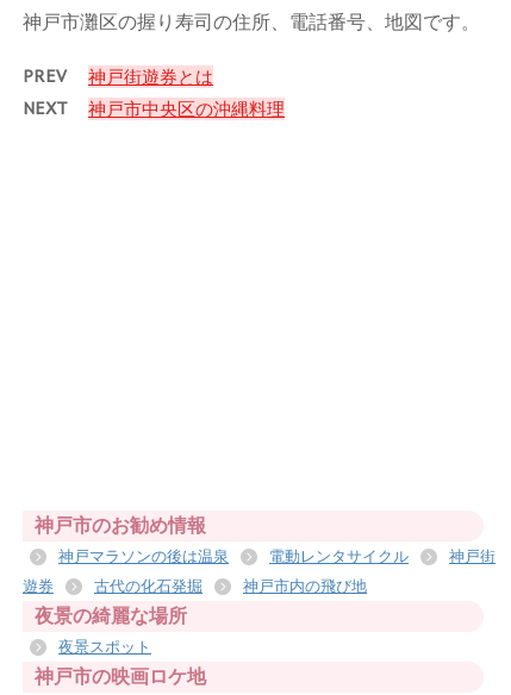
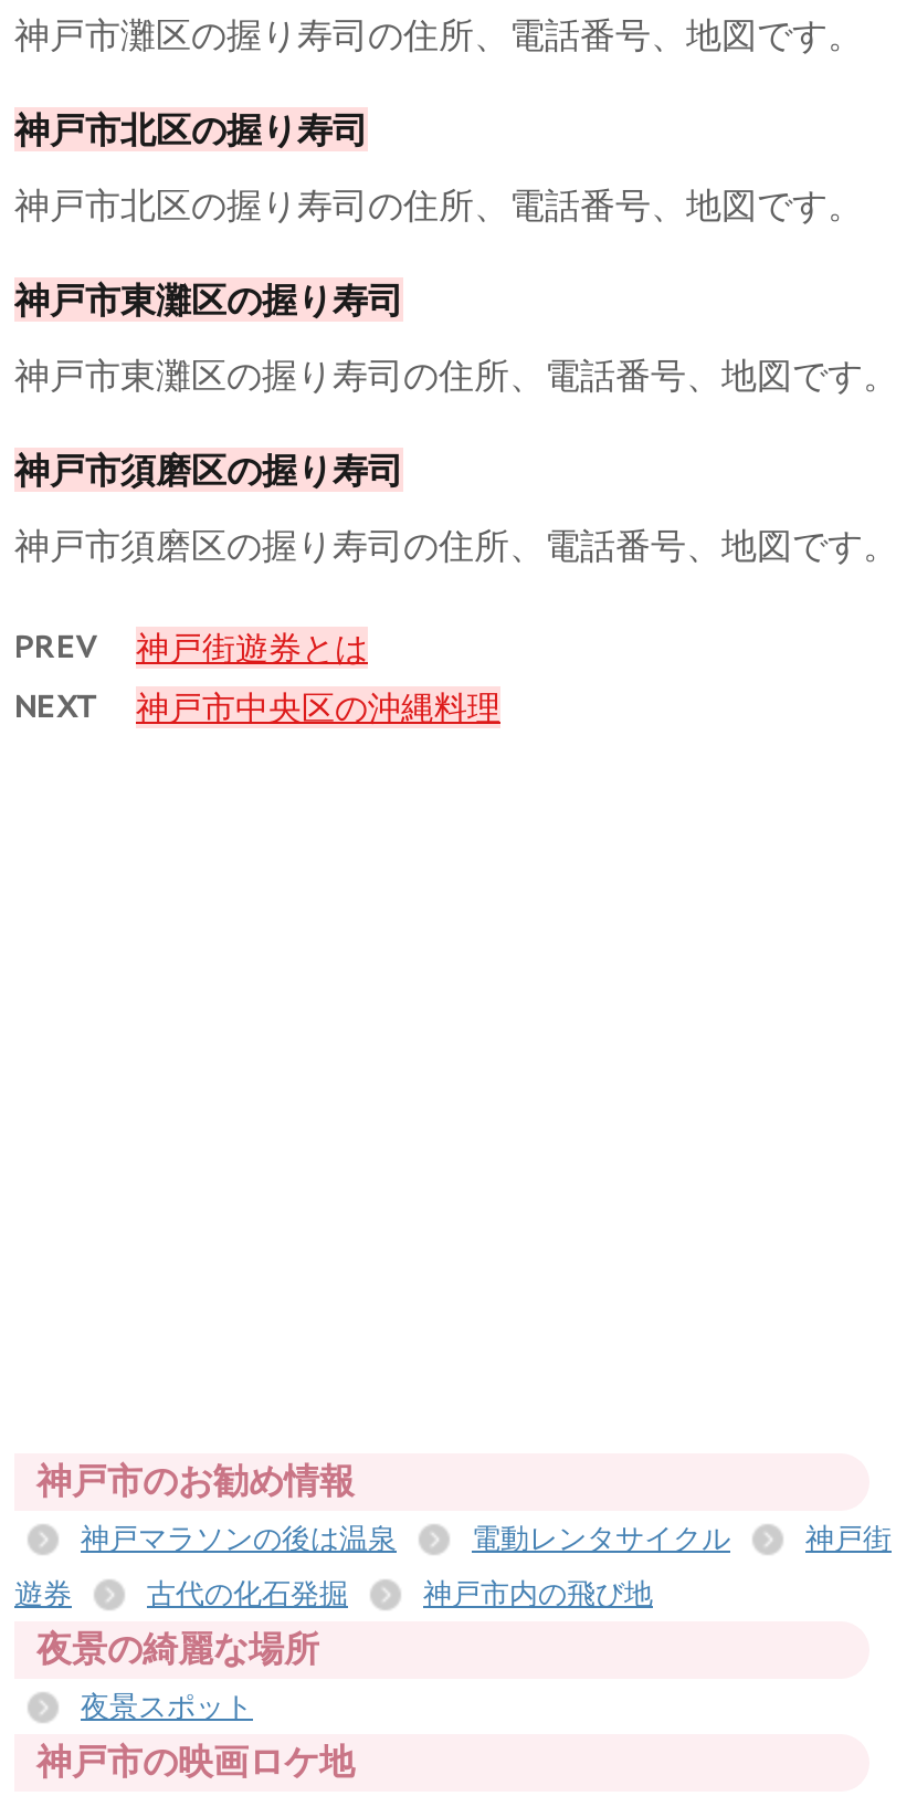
none -> [14,108,898,568] 神戸市北区の握り寿司 | 神戸市北区の握り寿司の住所、電話番号、地図です。 | 神戸市東灘区の握り寿司 | 神戸市東灘区の握り寿司の住所、電話番号、地図です。 | 神戸市須磨区の握り寿司 | 神戸市須磨区の握り寿司の住所、電話番号、地図です。

